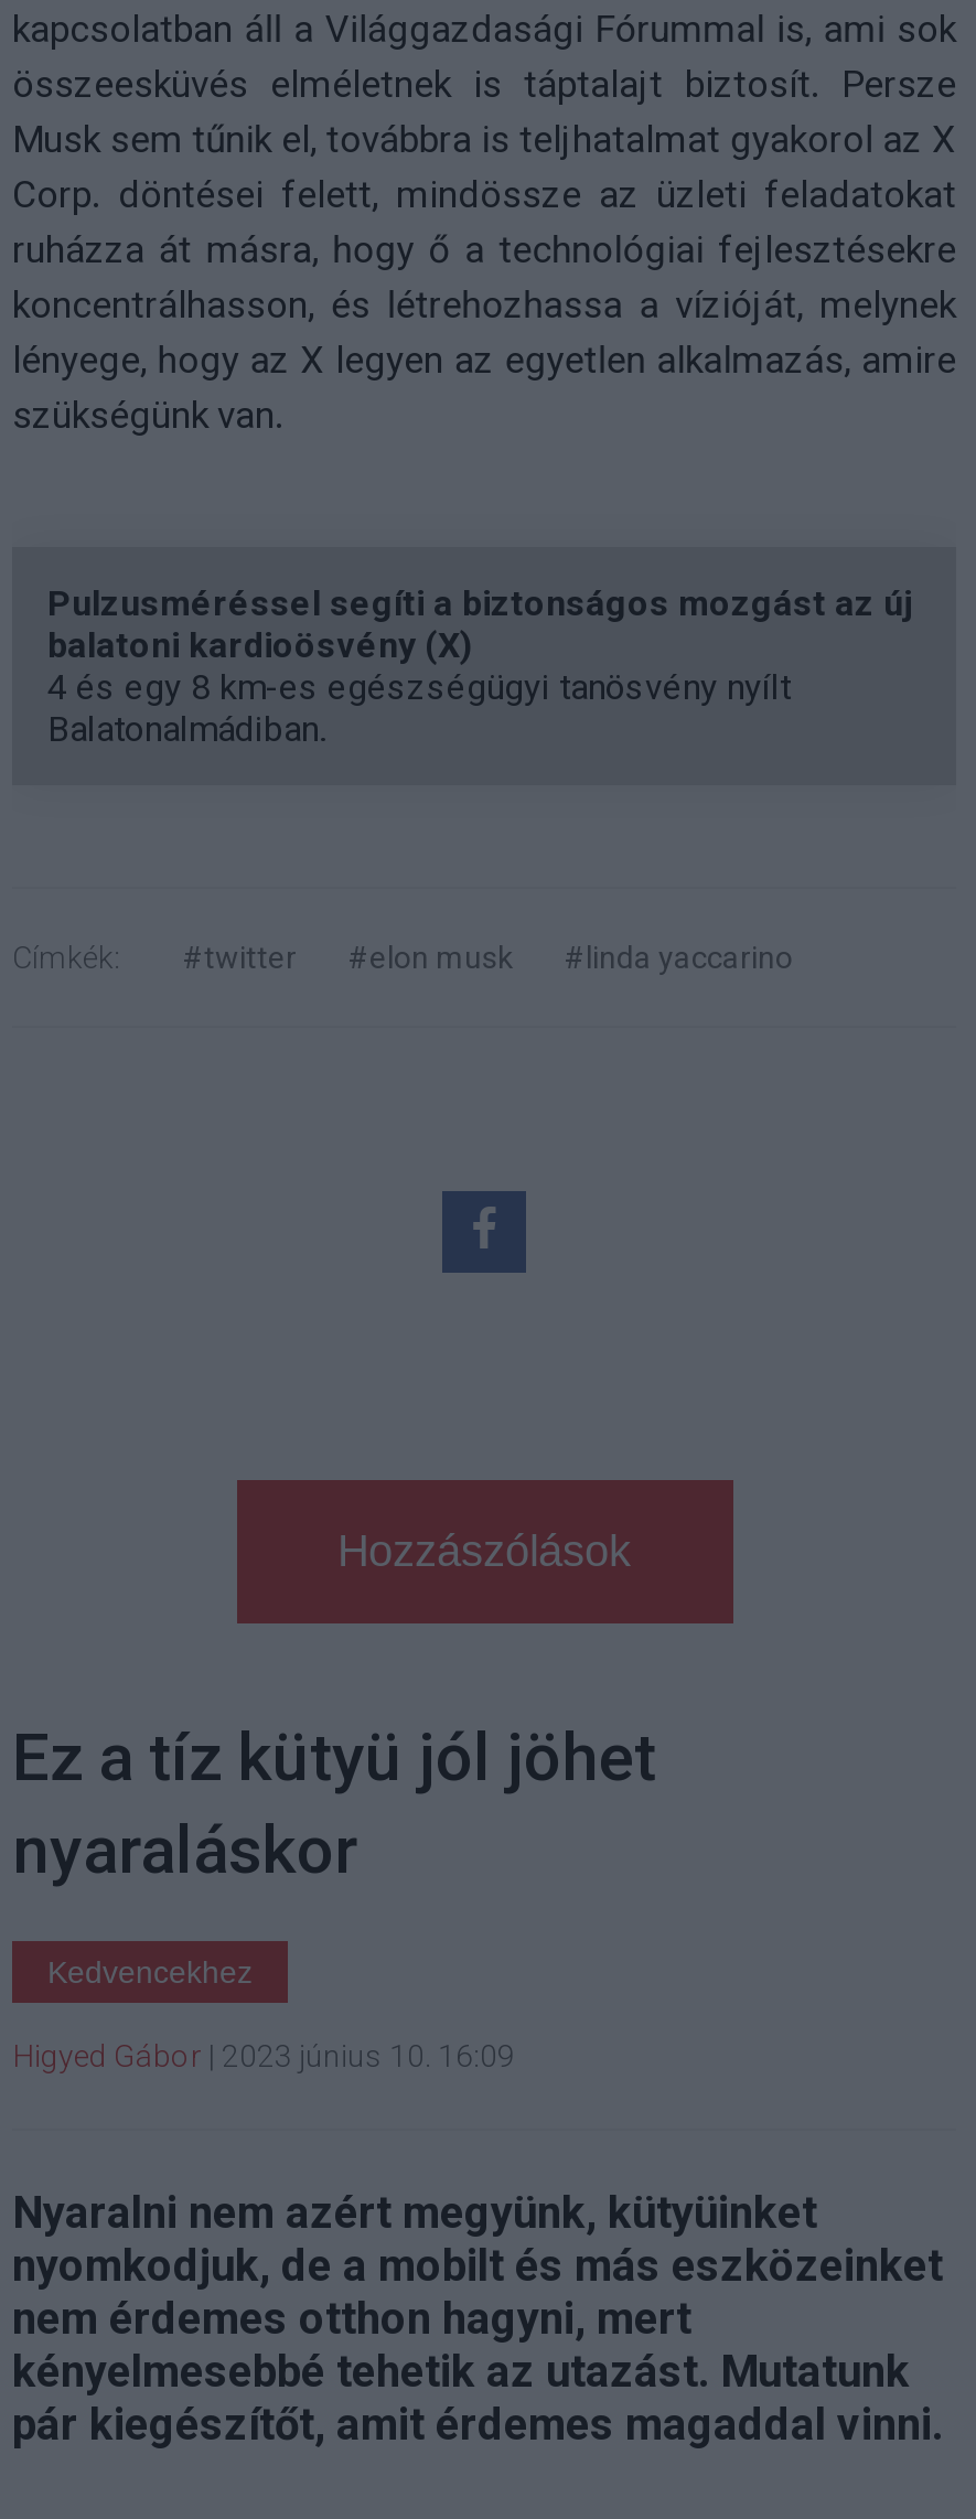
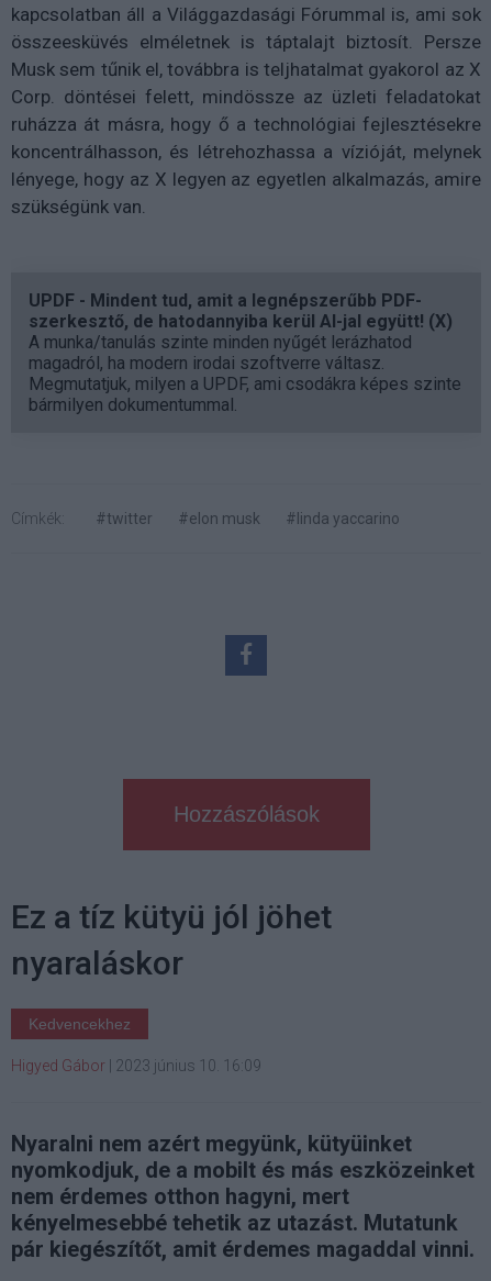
[47,582,912,750] Pulzusméréssel segíti a biztonságos mozgást az új | balatoni kardioösvény (X) | 4 és egy 8 km-es egészségügyi tanösvény nyílt | Balatonalmádiban. -> [29,290,461,415] UPDF - Mindent tud, amit a legnépszerűbb PDF- | szerkesztő, de hatodannyiba kerül AI-jal együtt! (X) | A munka/tanulás szinte minden nyűgét lerázhatod | magadról, ha modern irodai szoftverre váltasz. | Megmutatjuk, milyen a UPDF, ami csodákra képes szinte | bármilyen dokumentummal.

